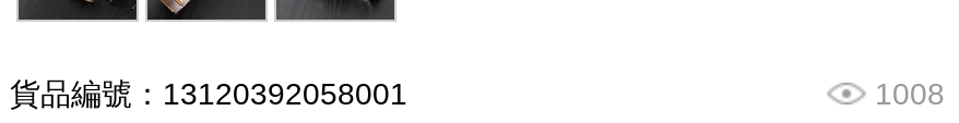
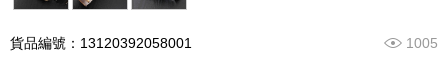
[875,77,945,112] 1008 -> [406,35,438,51] 1005

